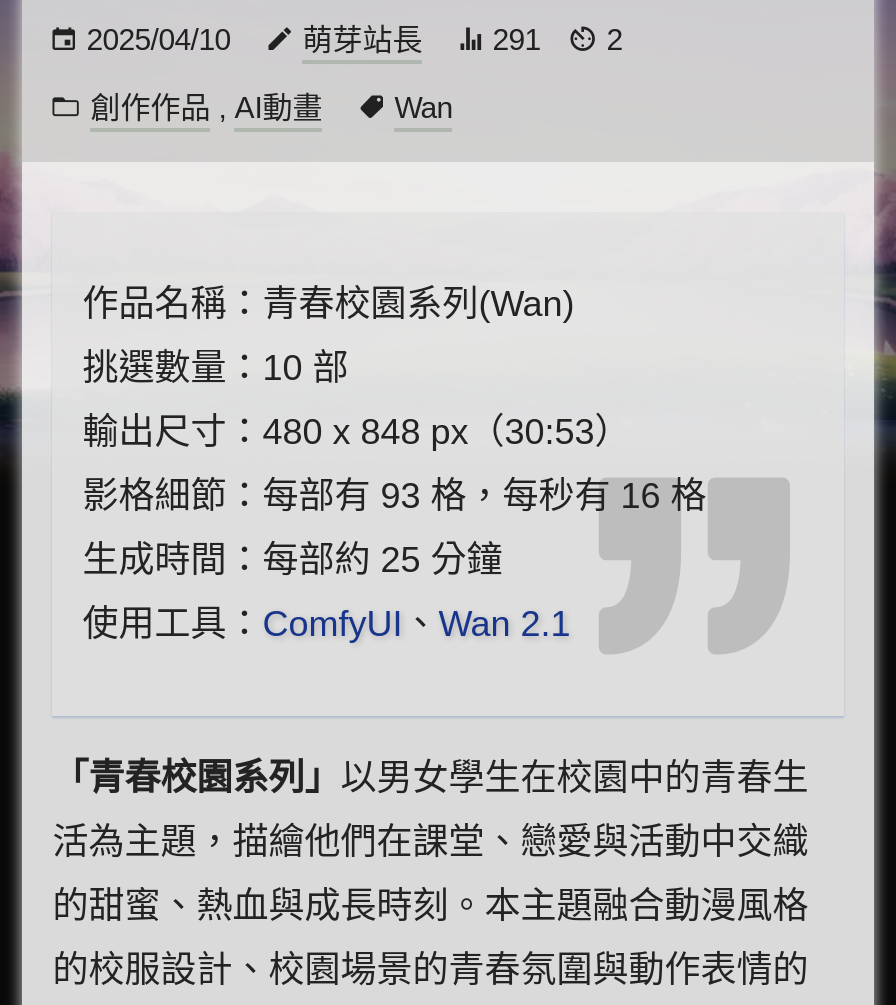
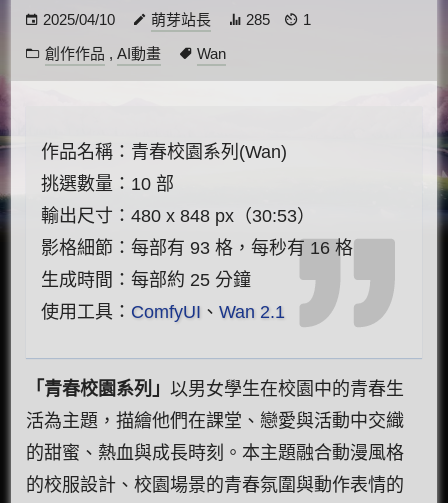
[484,22,540,56] 291 -> [242,11,270,28] 285
[598,22,622,56] 2 -> [299,11,311,28] 1

